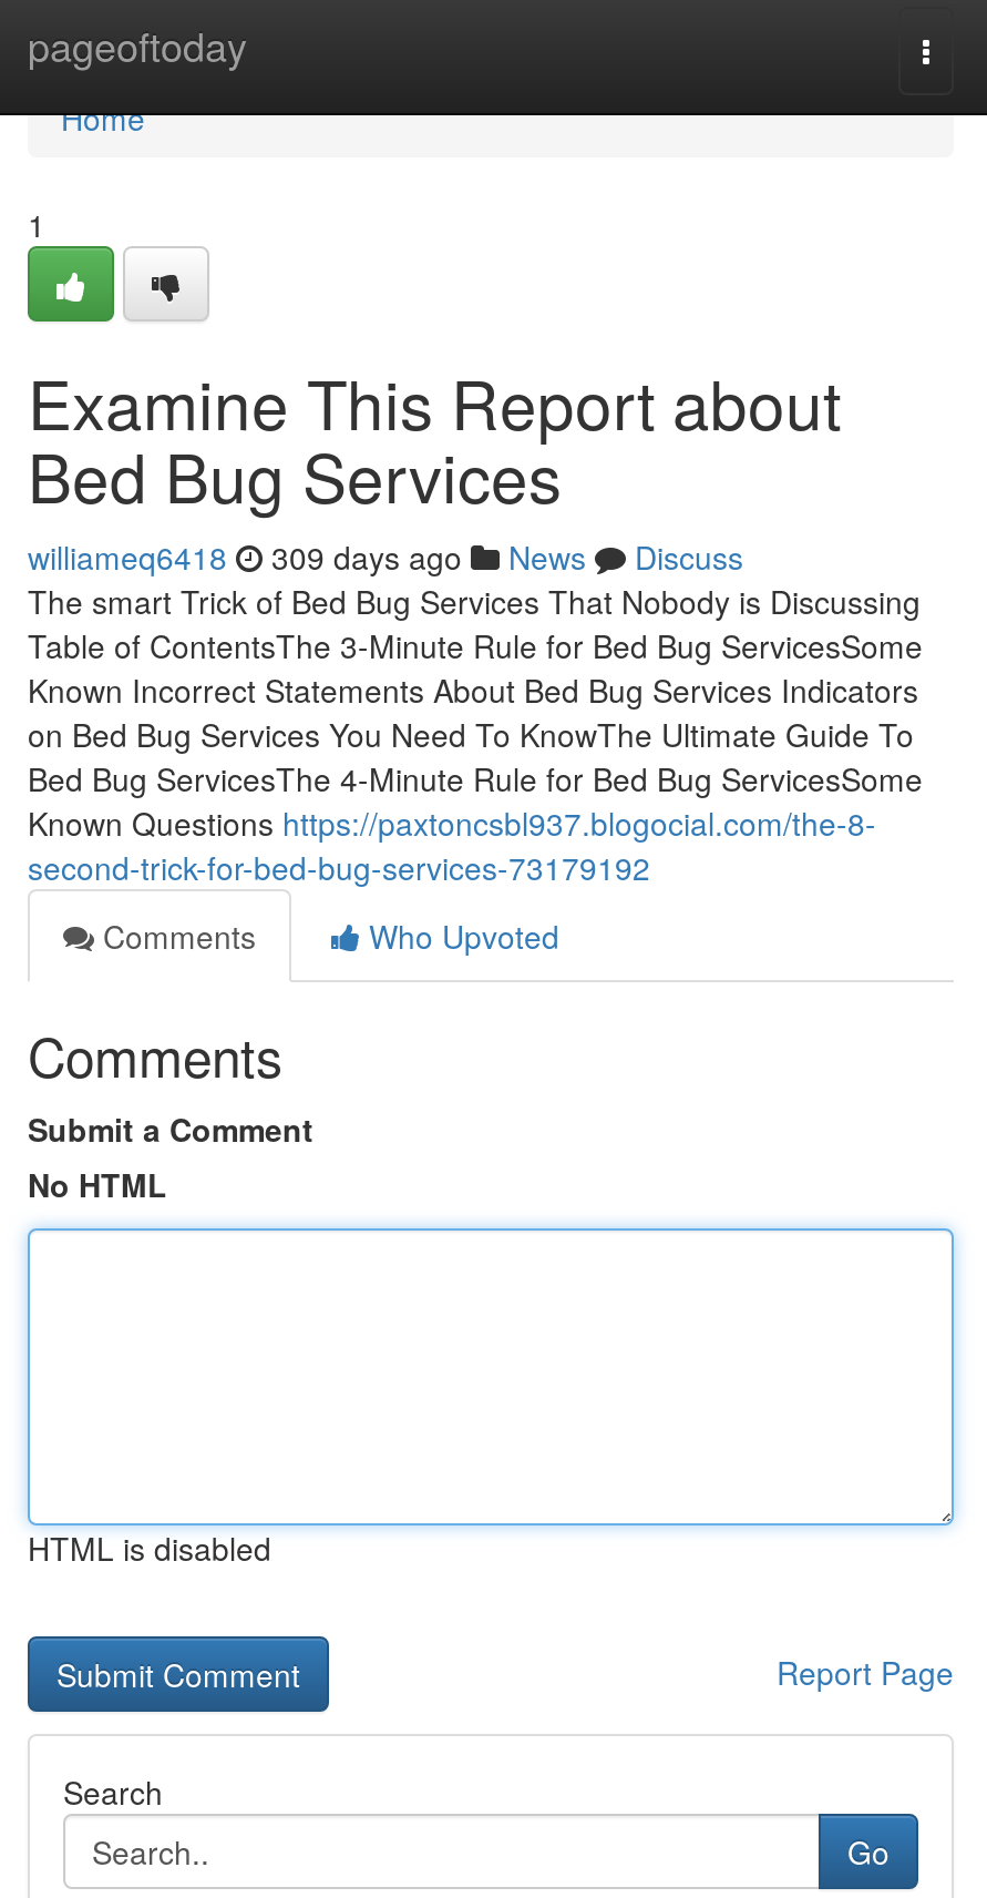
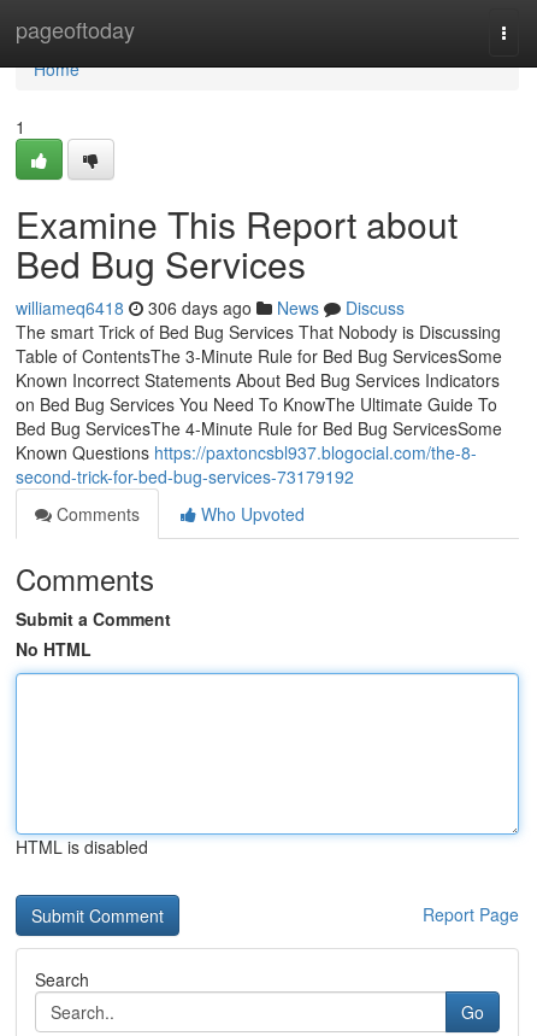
[28,534,743,579] williameq6418 309 days ago News Discuss -> [16,295,405,320] williameq6418 306 days ago News Discuss

